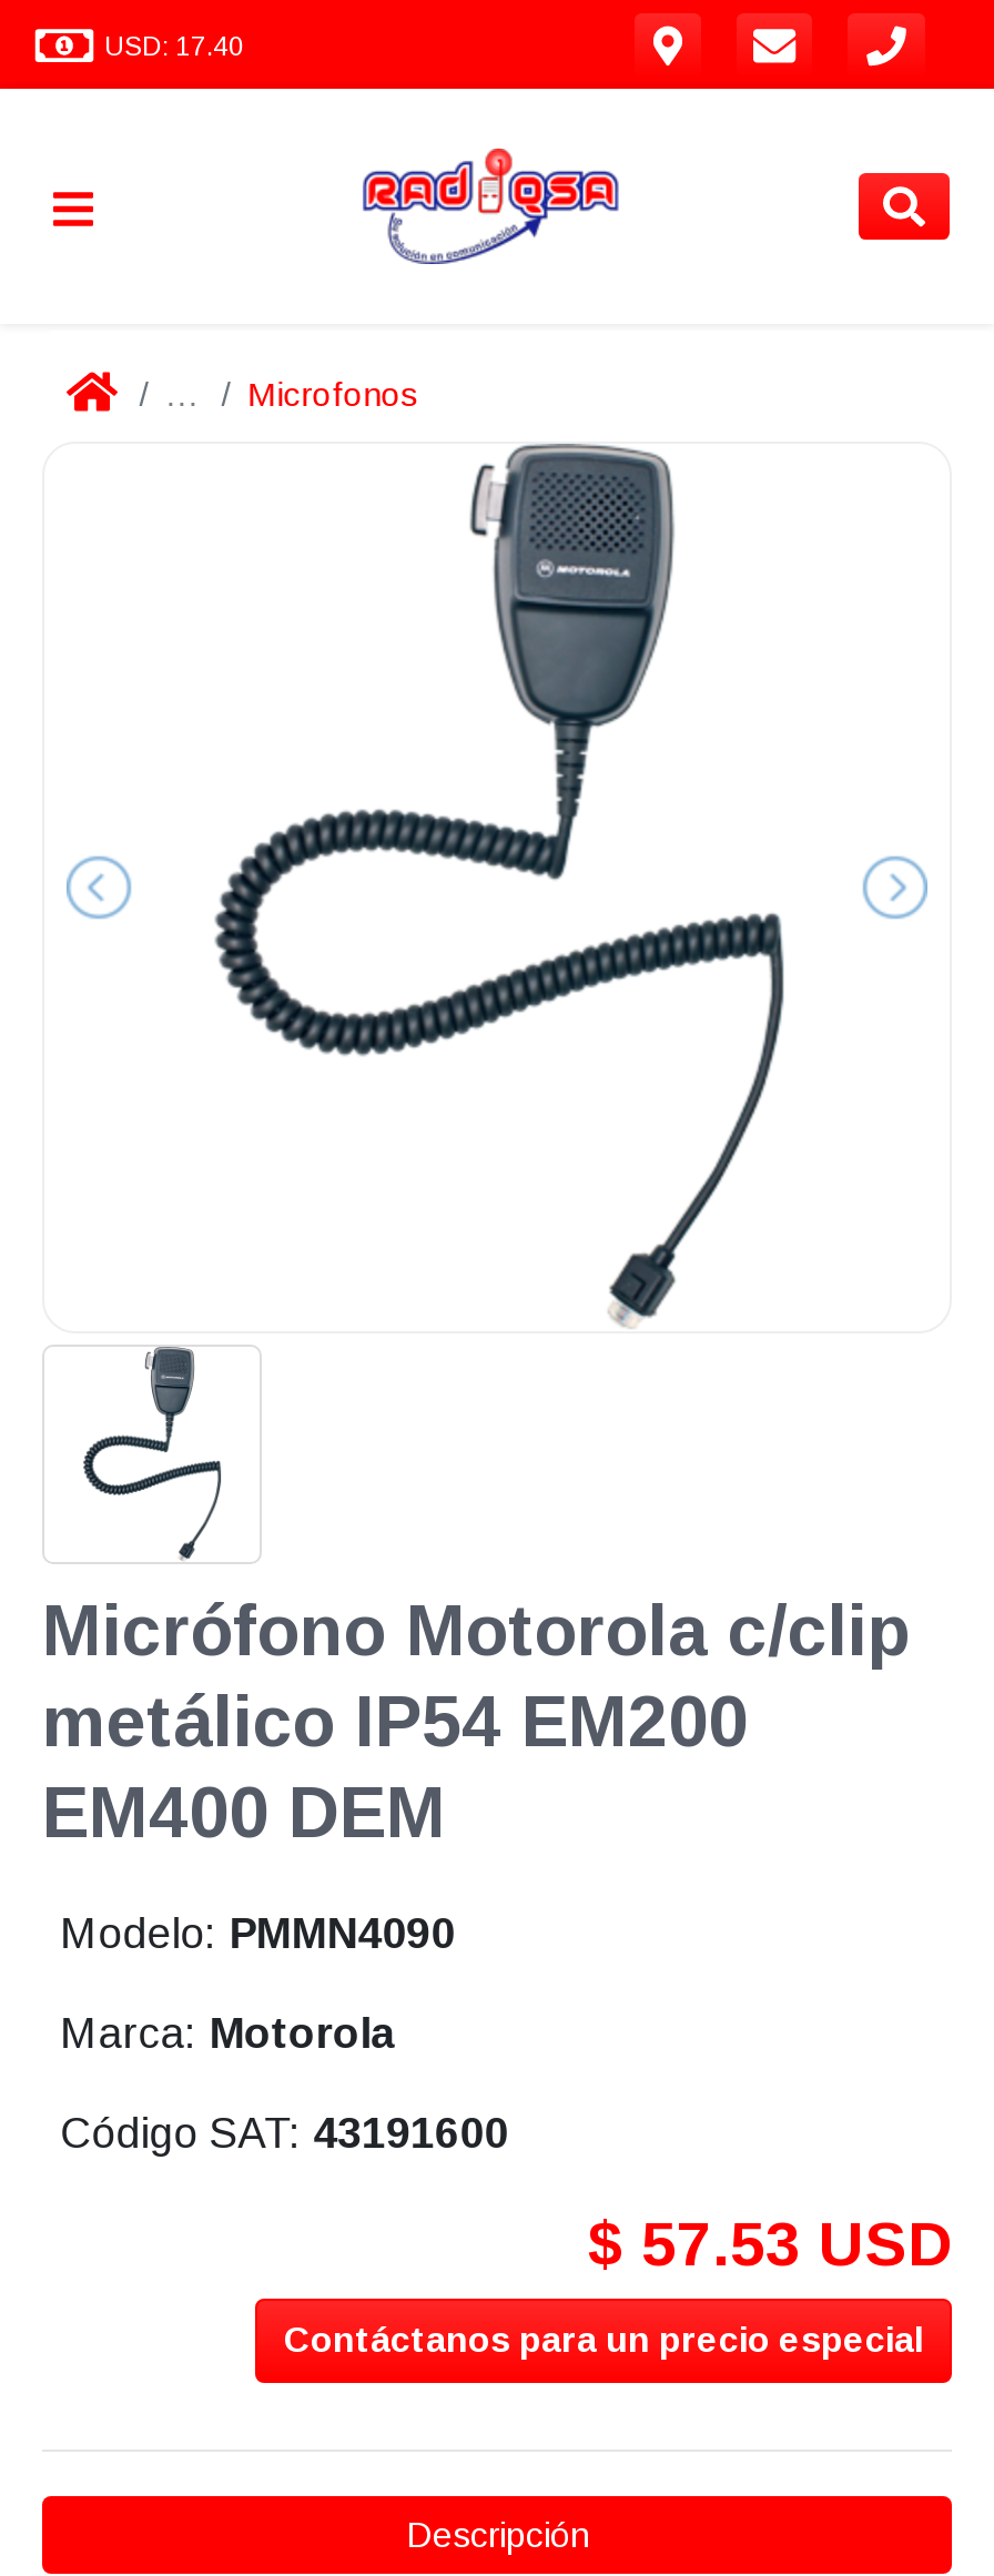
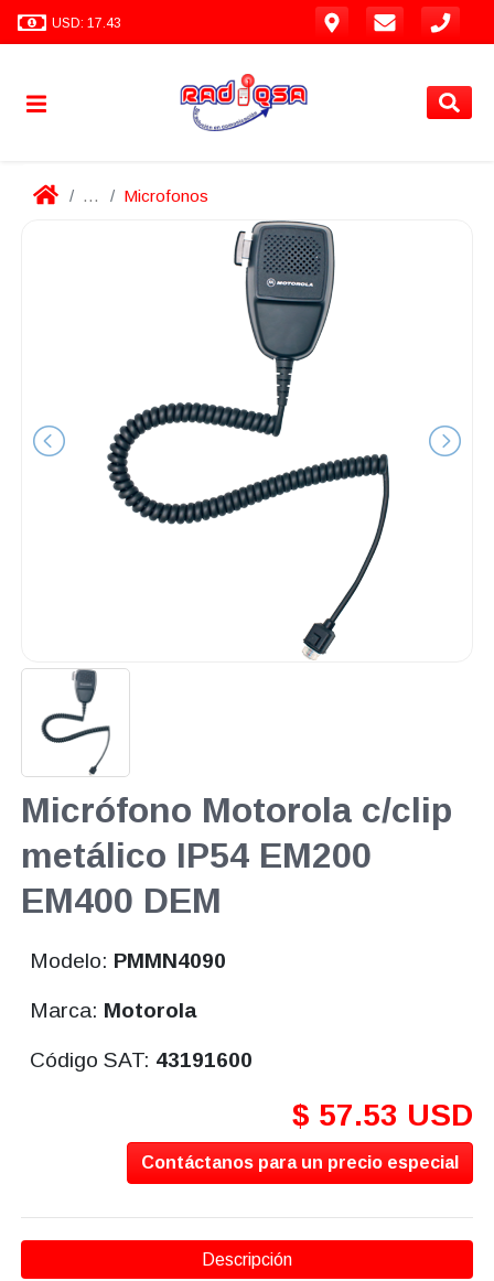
[104,30,244,61] USD: 17.40 -> [52,15,121,30] USD: 17.43

